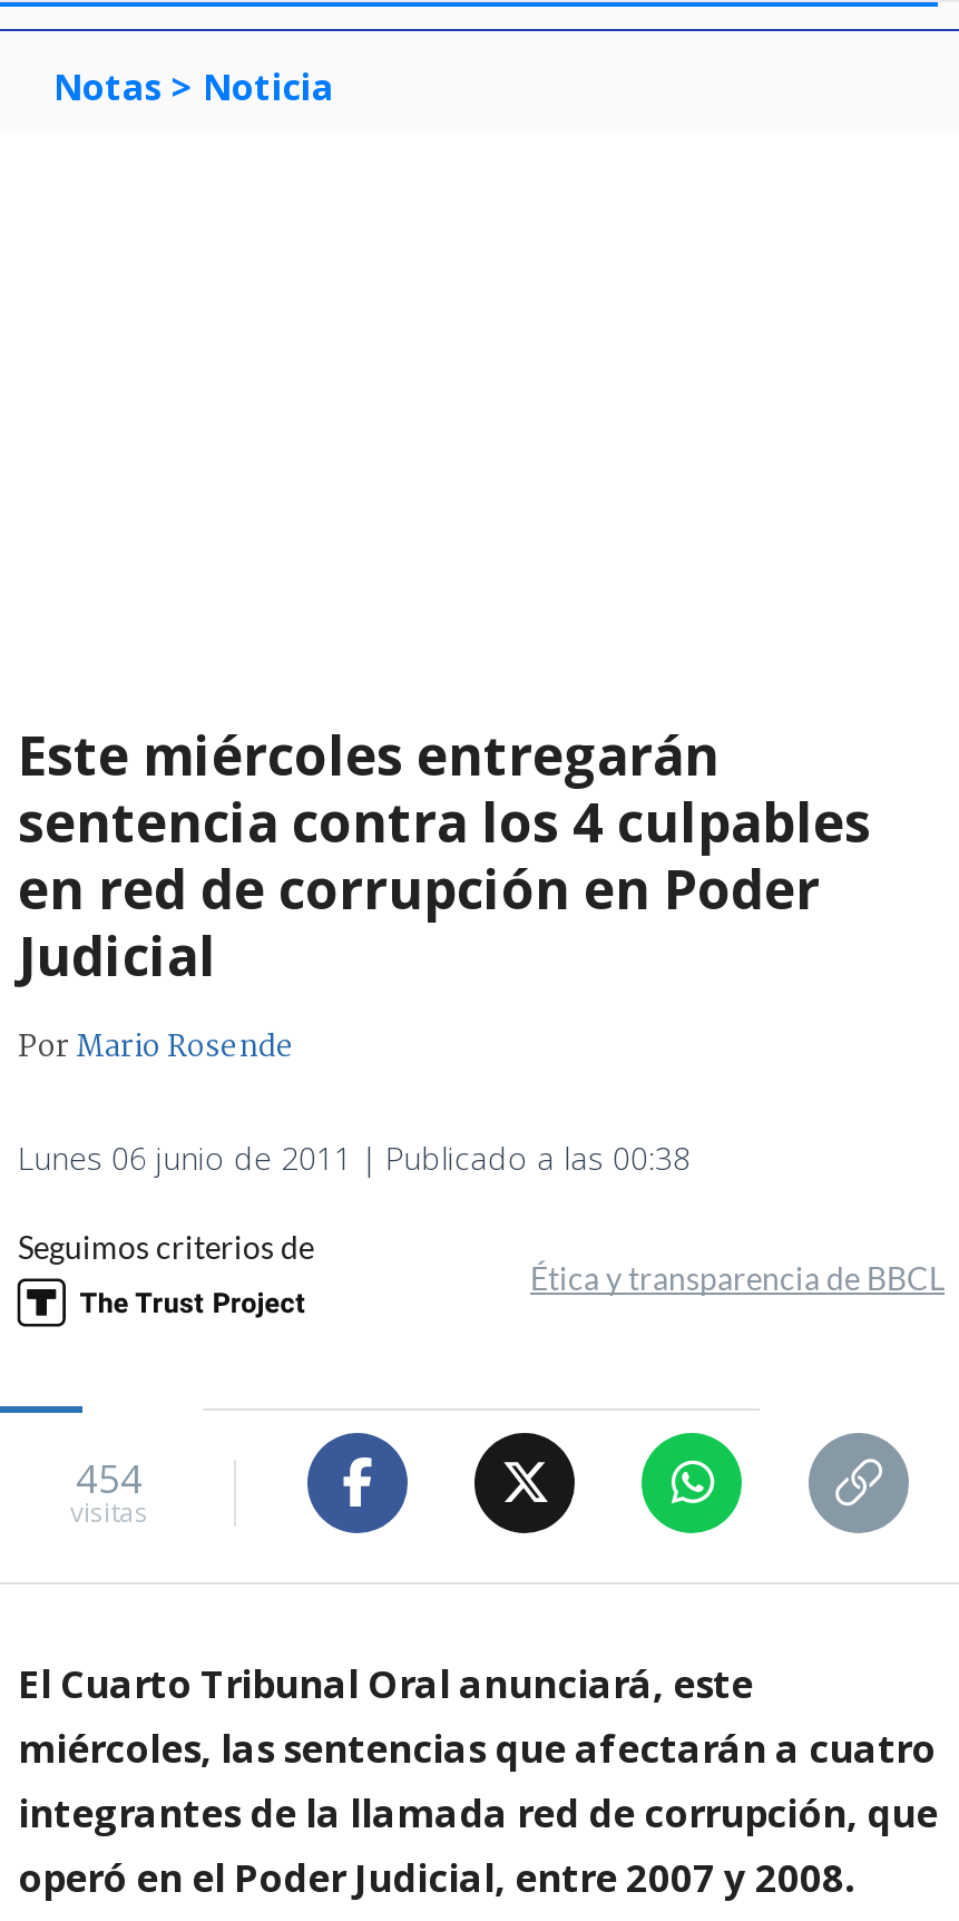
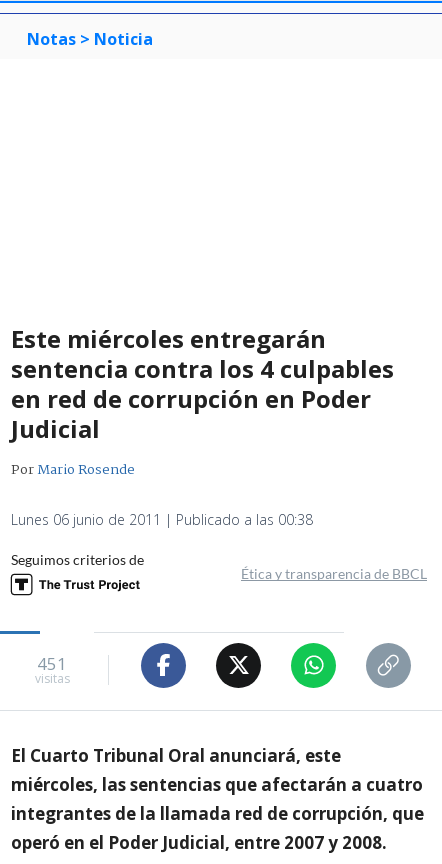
[76,1454,143,1505] 454 -> [37,652,67,675] 451

